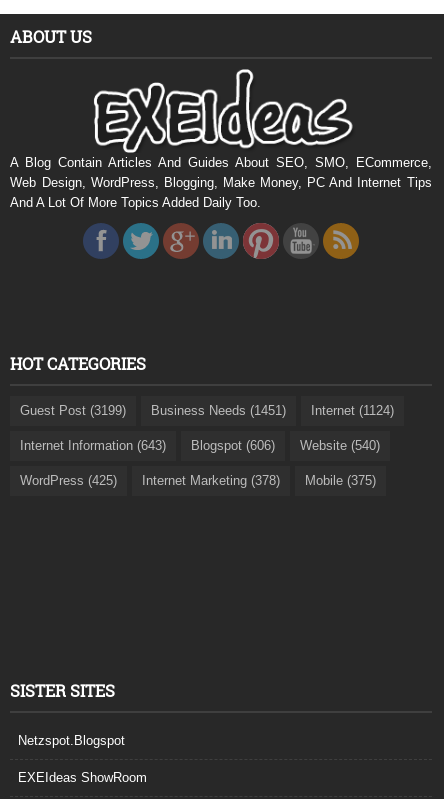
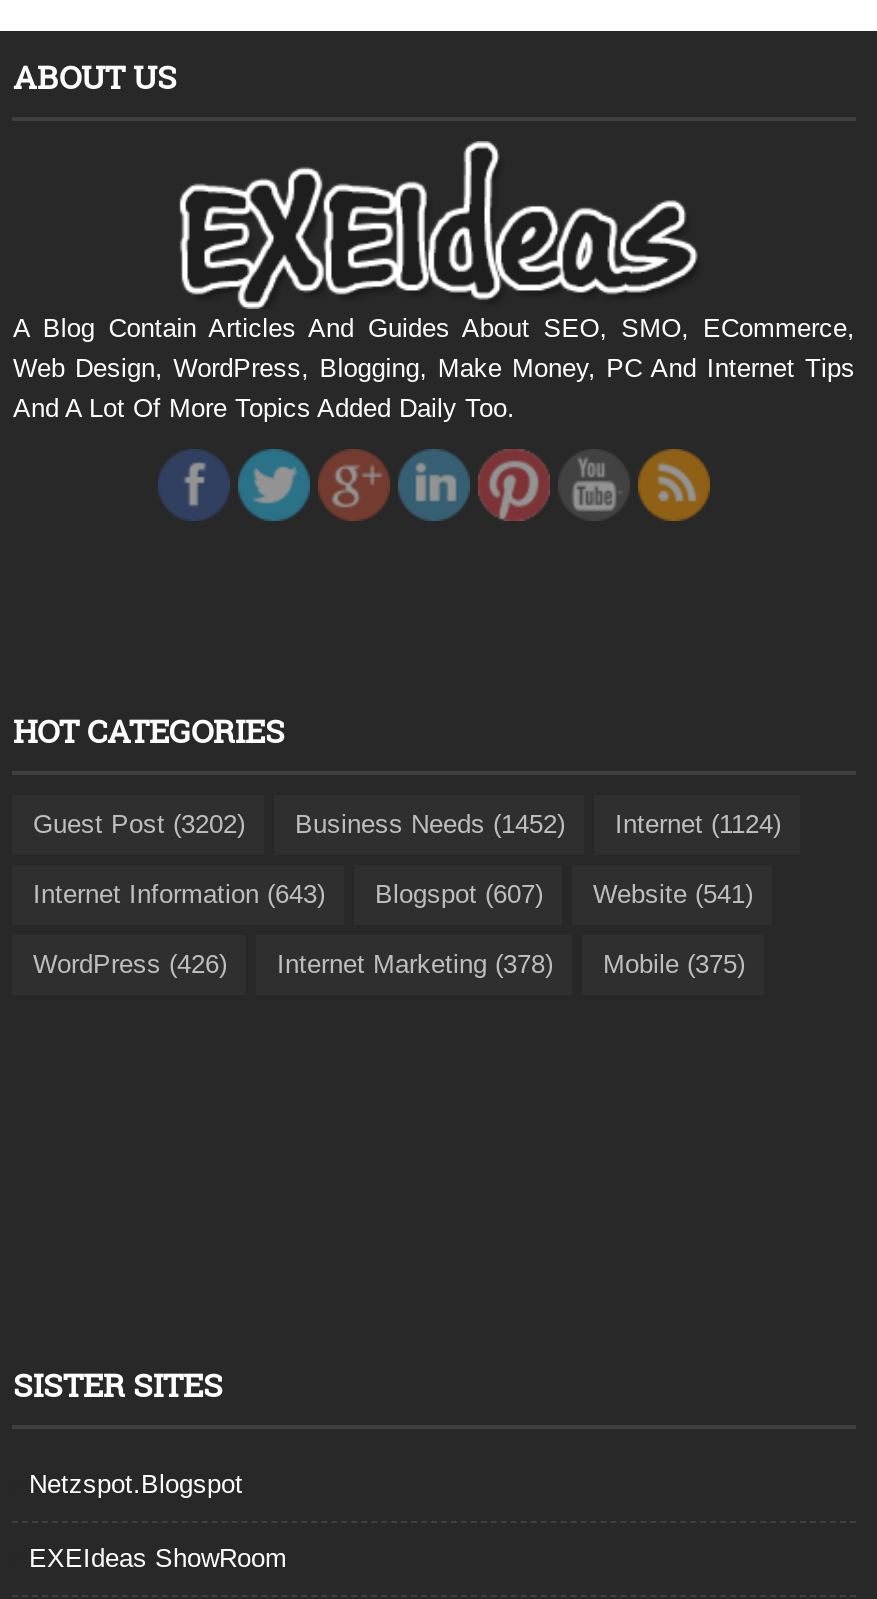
[20,403,126,418] Guest Post (3199) -> [33,810,245,840] Guest Post (3202)
[151,403,286,418] Business Needs (1451) -> [295,810,565,840] Business Needs (1452)
[191,438,275,453] Blogspot (606) -> [375,880,543,910] Blogspot (607)
[300,438,380,453] Website (540) -> [593,880,753,910] Website (541)
[20,473,376,488] WordPress (425) Internet Marketing (378) Mobile (375) -> [33,950,745,980] WordPress (426) Internet Marketing (378) Mobile (375)

